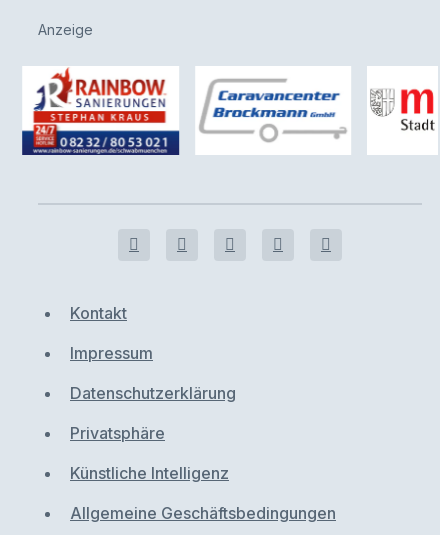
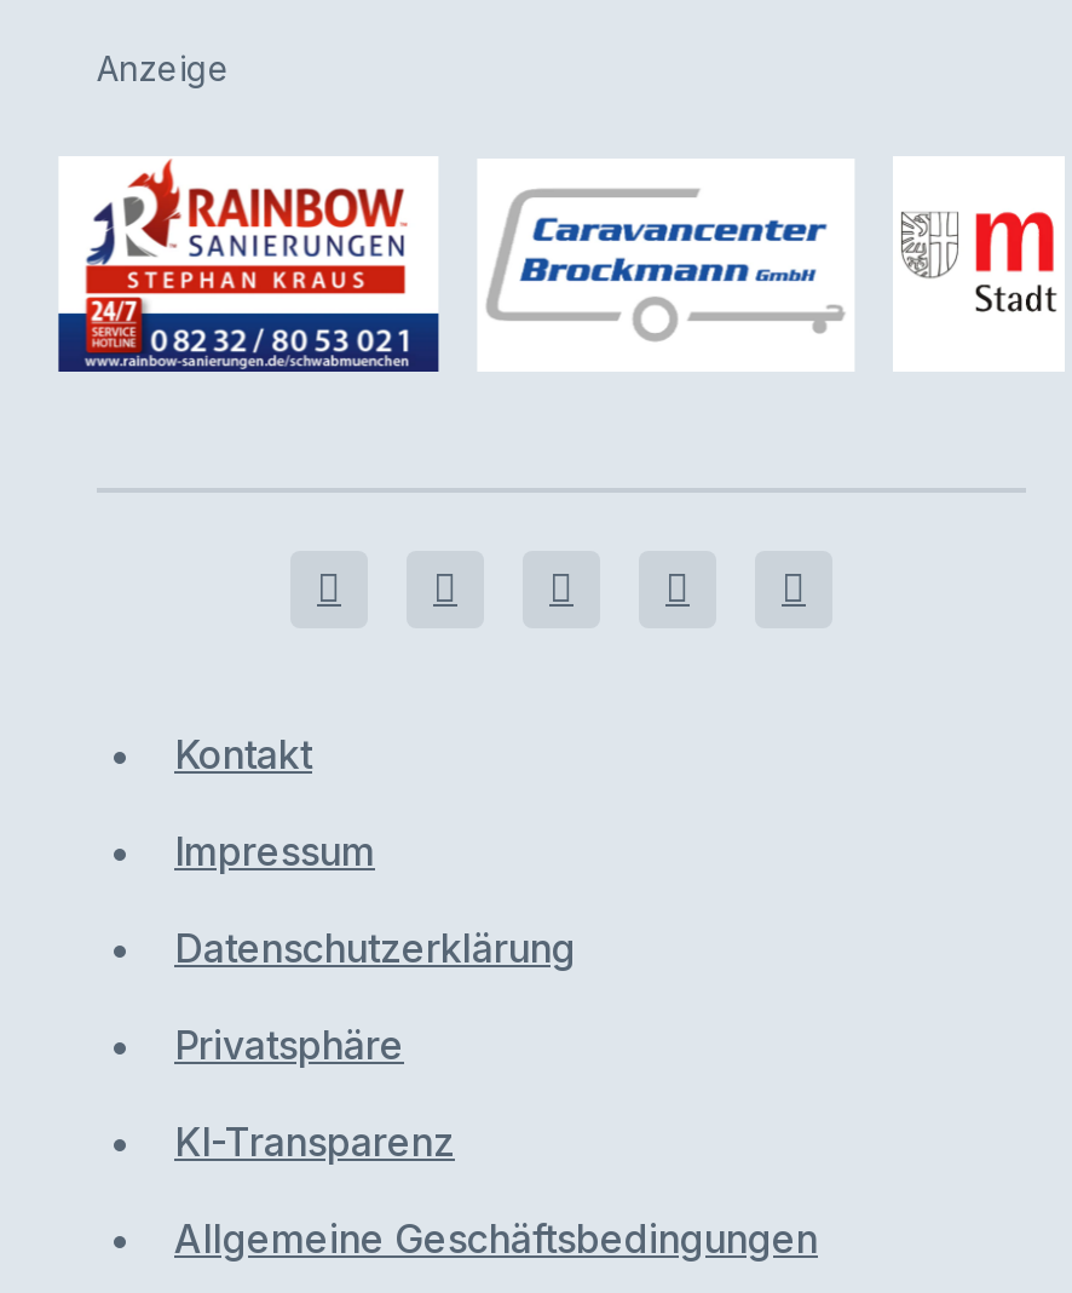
[70,463,229,483] Künstliche Intelligenz -> [174,1117,455,1166] KI-Transparenz

